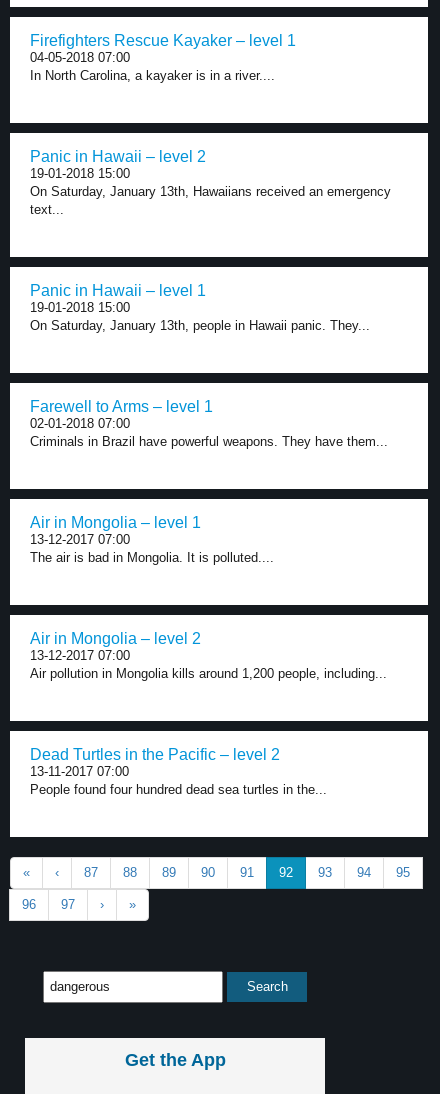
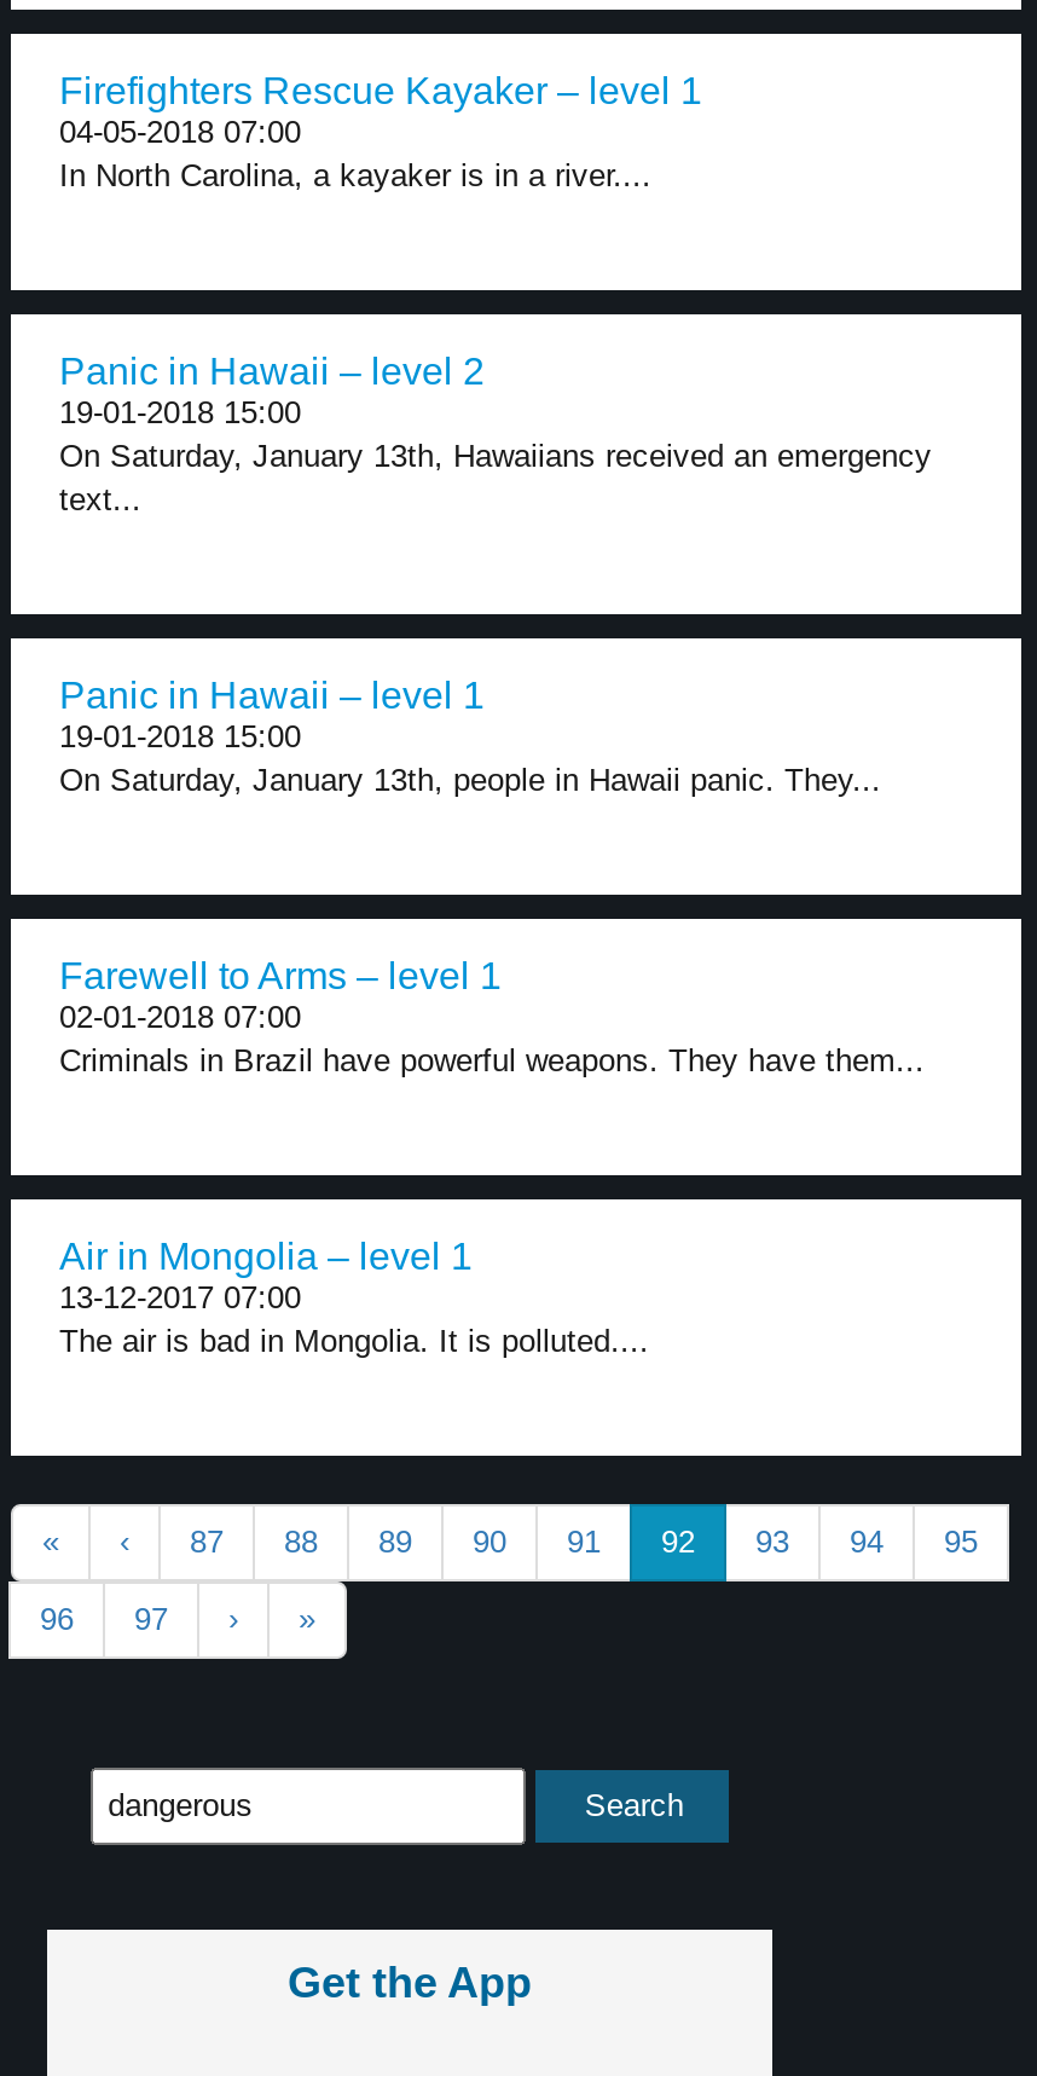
[30,630,387,681] Air in Mongolia – level 2 | 13-12-2017 07:00 | Air pollution in Mongolia kills around 1,200 people, including... -> none
[30,746,327,797] Dead Turtles in the Pacific – level 2 | 13-11-2017 07:00 | People found four hundred dead sea turtles in the... -> none

